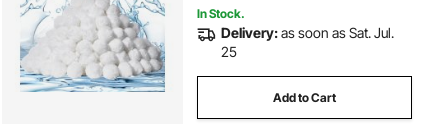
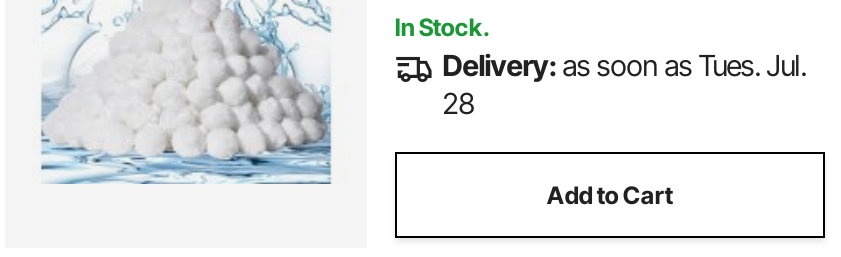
[221,24,394,41] Delivery: as soon as Sat. Jul. -> [442,49,806,83] Delivery: as soon as Tues. Jul.
[221,43,237,60] 25 -> [442,87,474,121] 28

